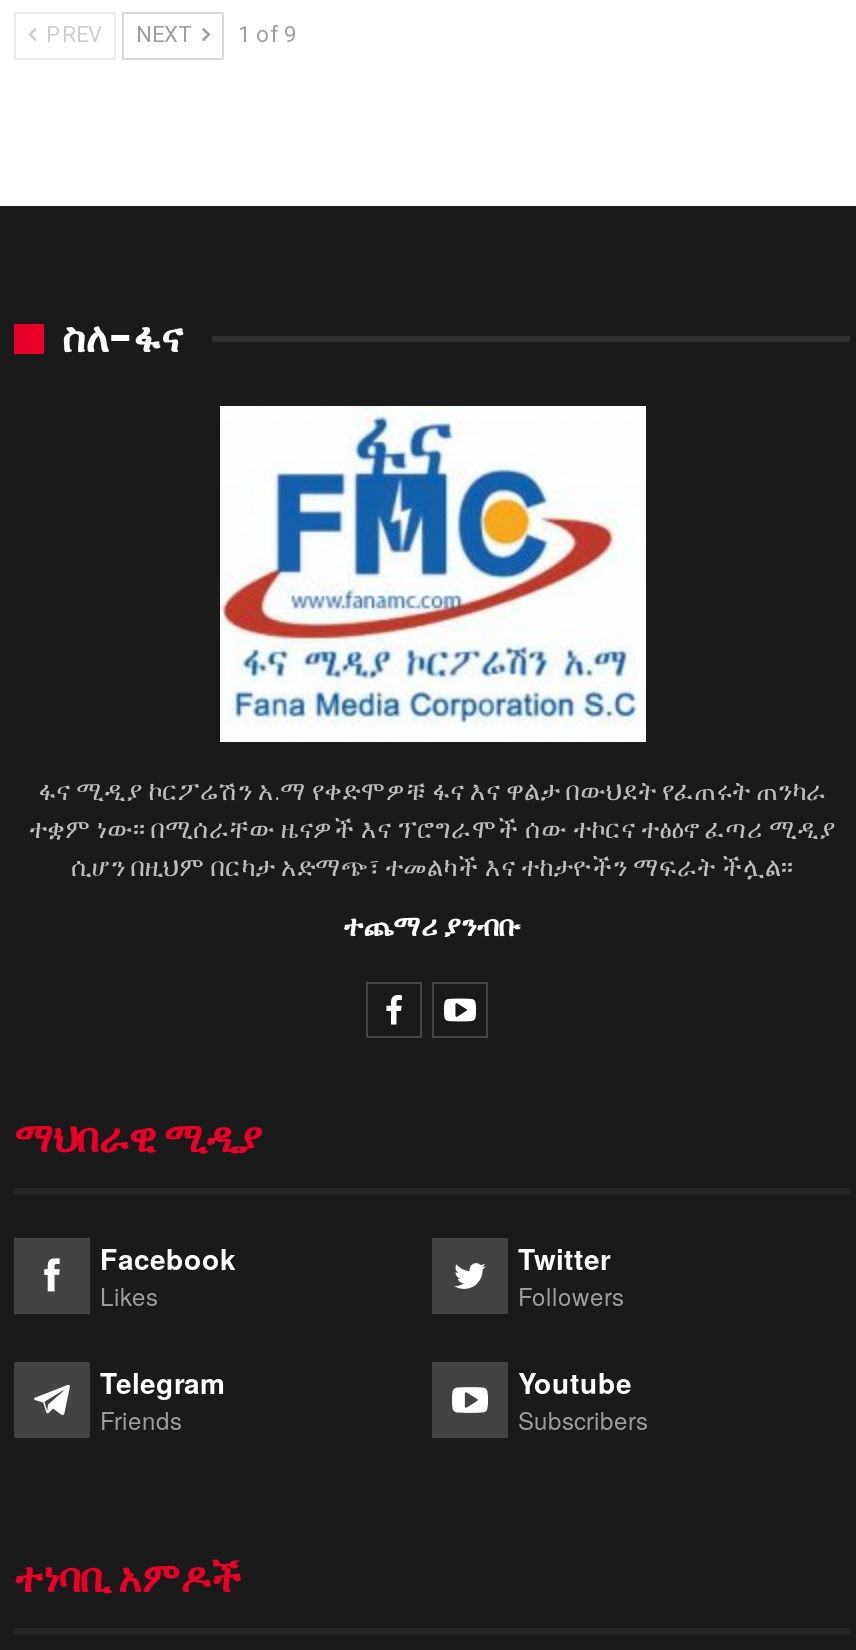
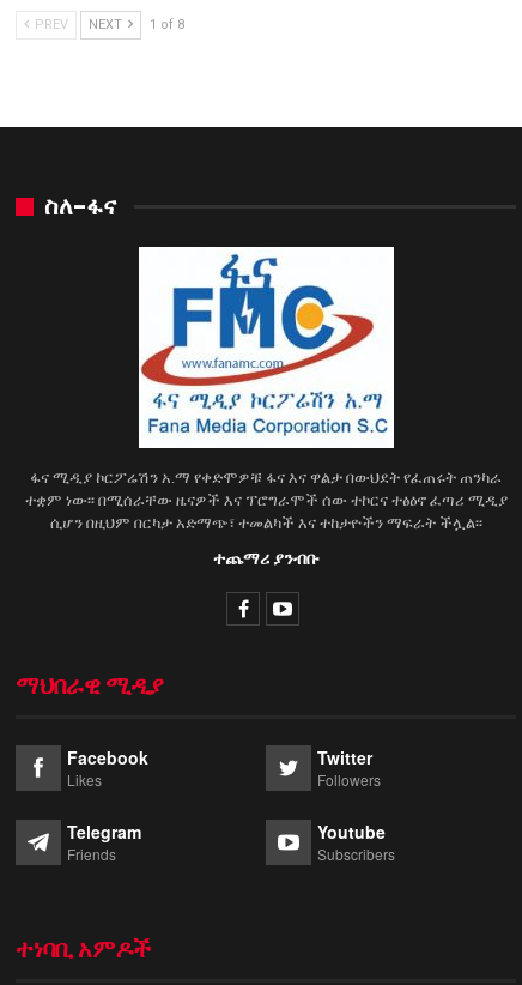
[40,21,296,47] PREV NEXT 1 of 9 -> [31,16,184,32] PREV NEXT 1 of 8

